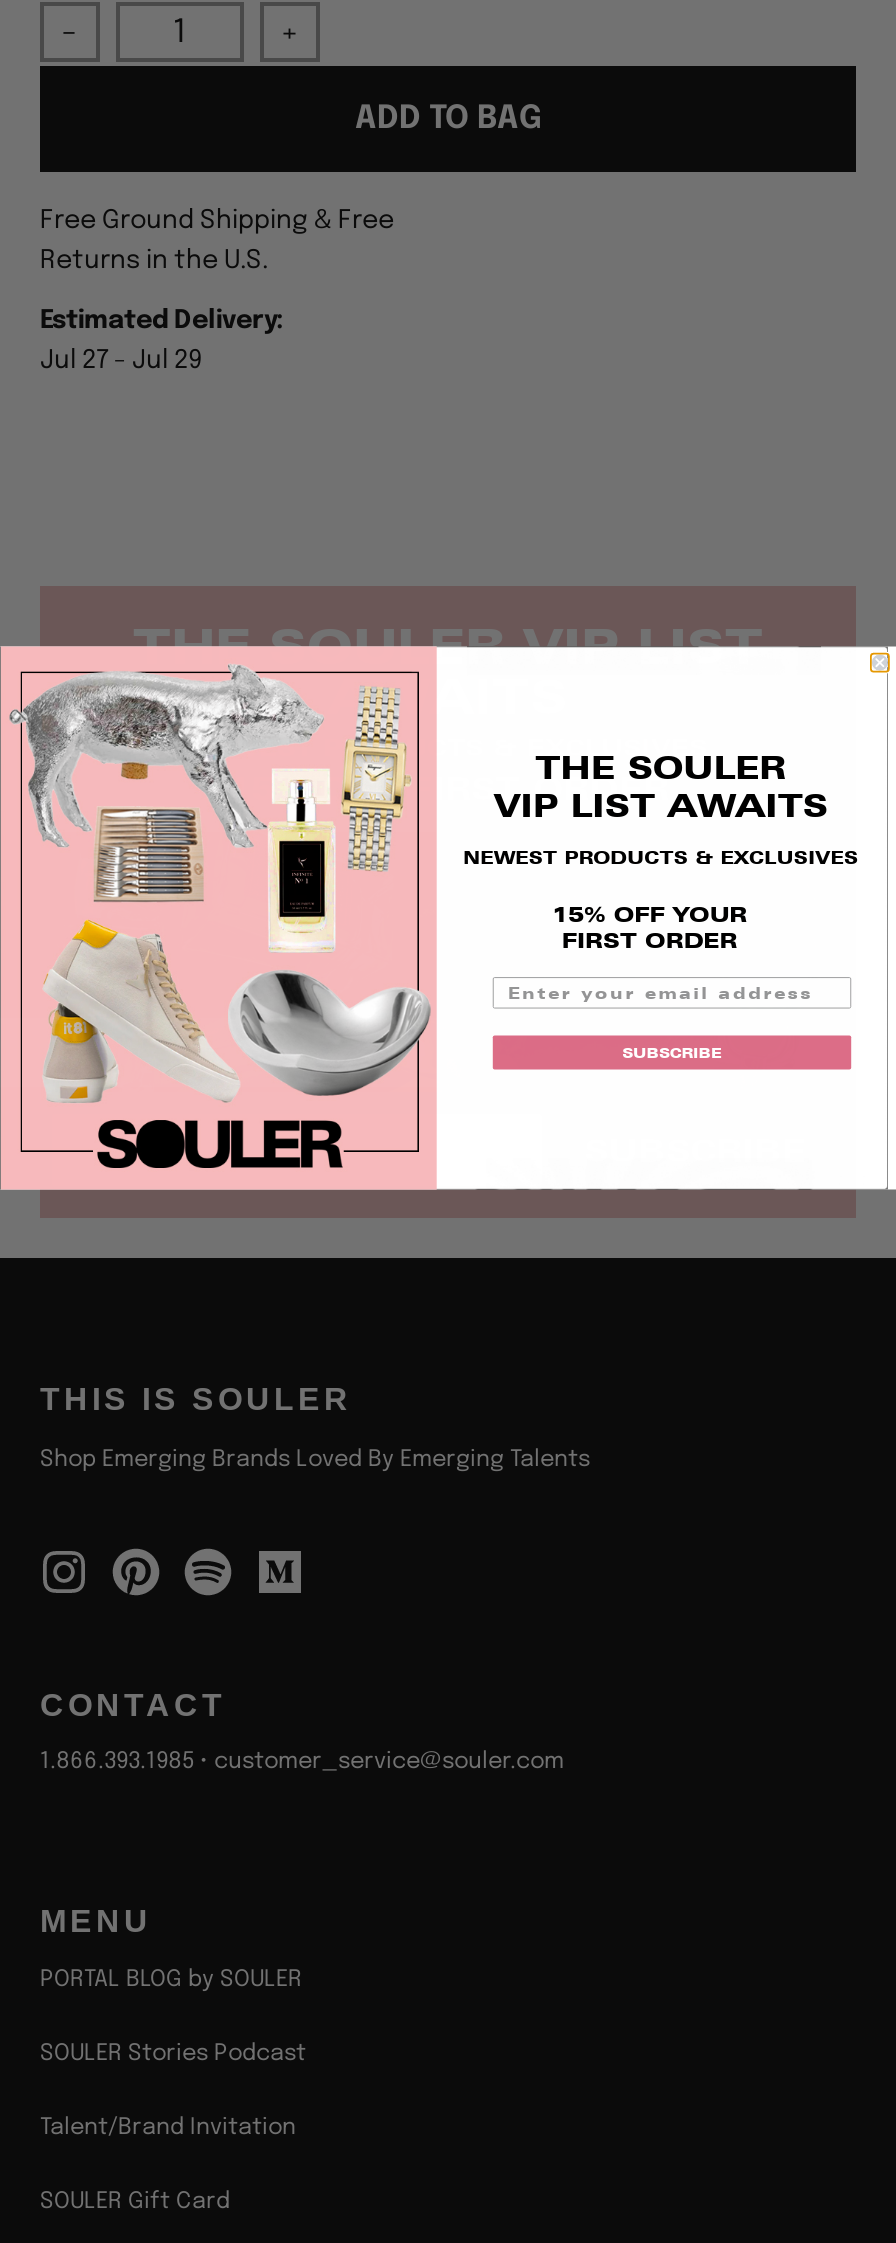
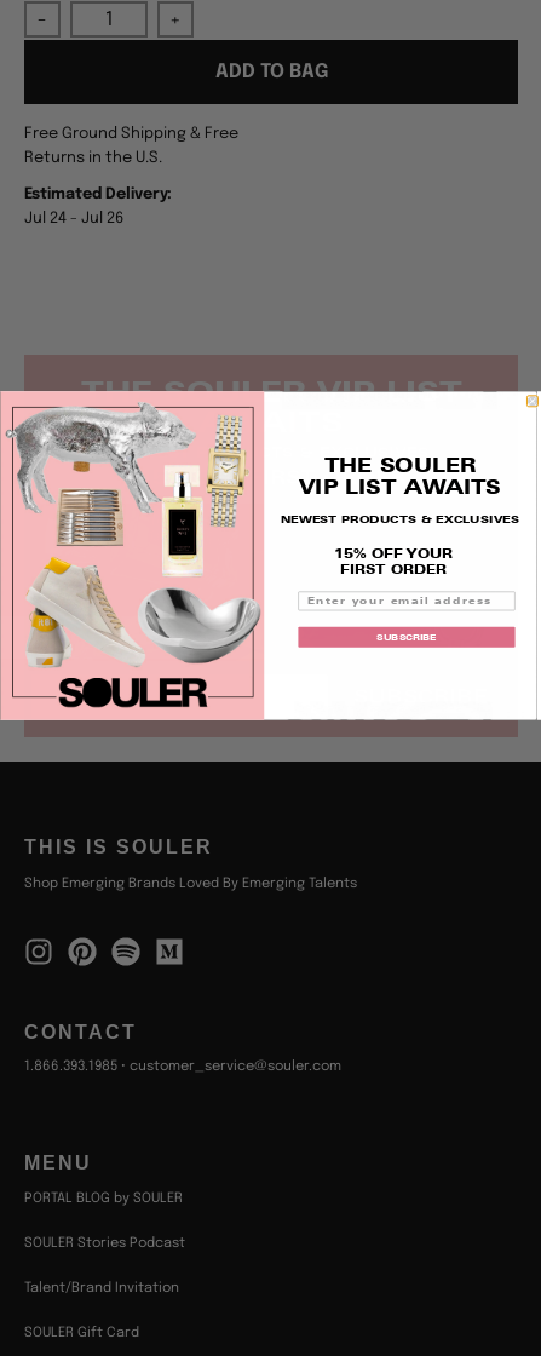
[40,349,202,375] Jul 27 - Jul 29 -> [24,211,123,227] Jul 24 - Jul 26

